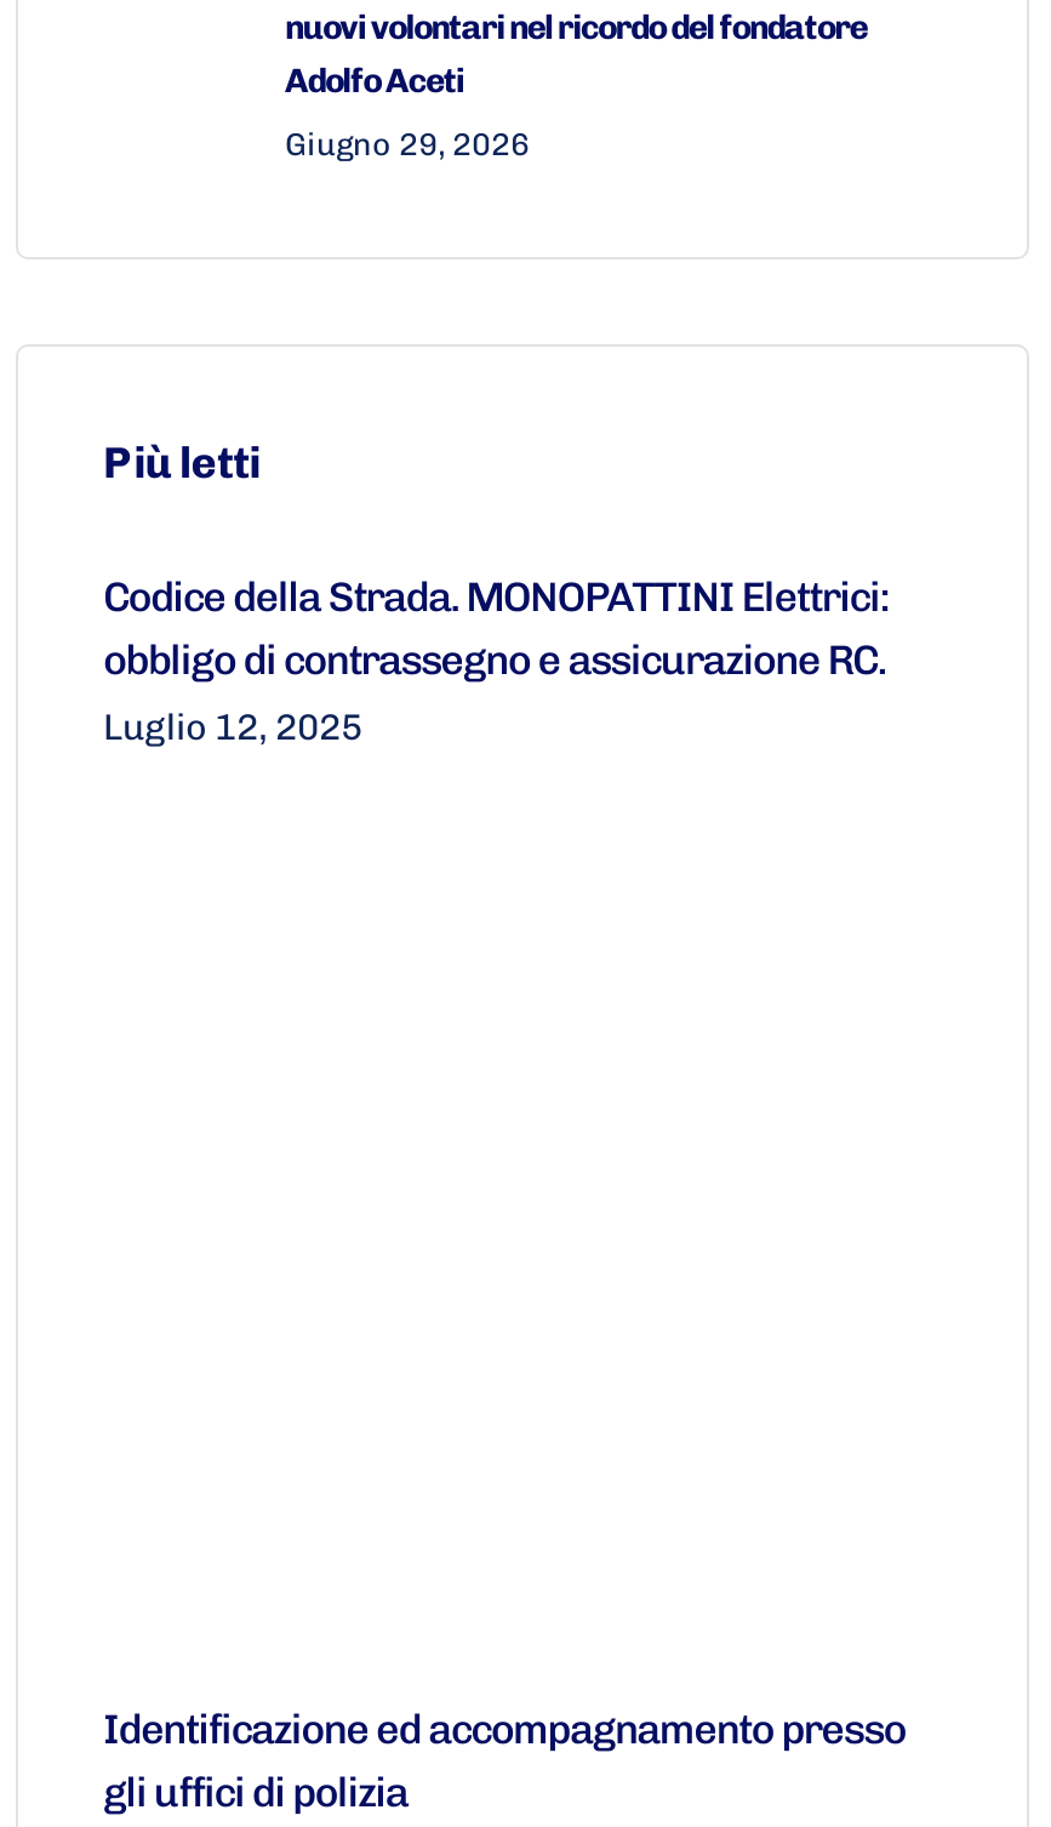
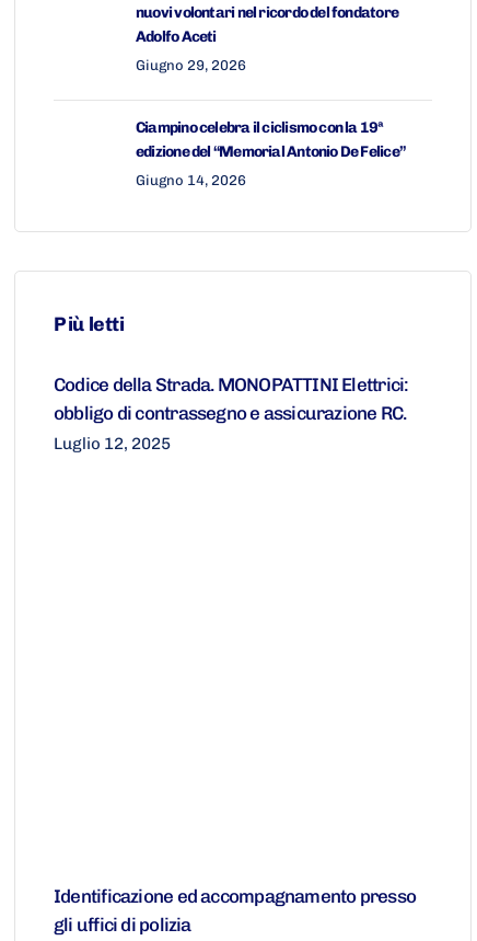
none -> [136,119,406,189] Ciampino celebra il ciclismo con la 19ª | edizione del “Memorial Antonio De Felice” | Giugno 14, 2026

